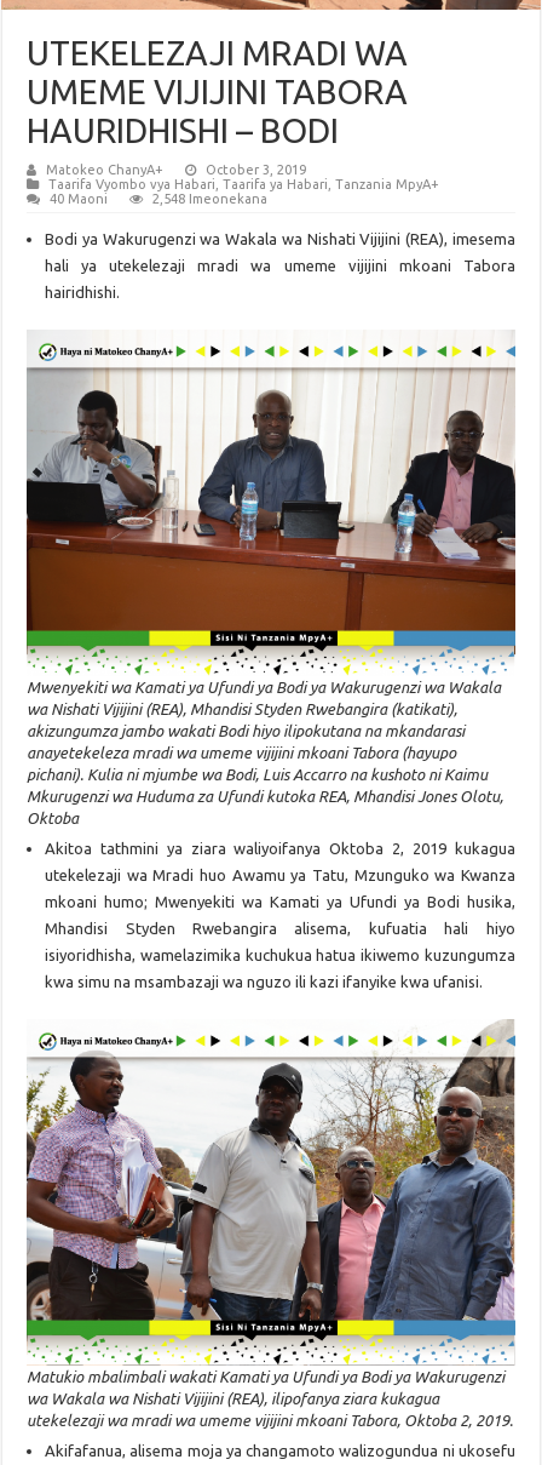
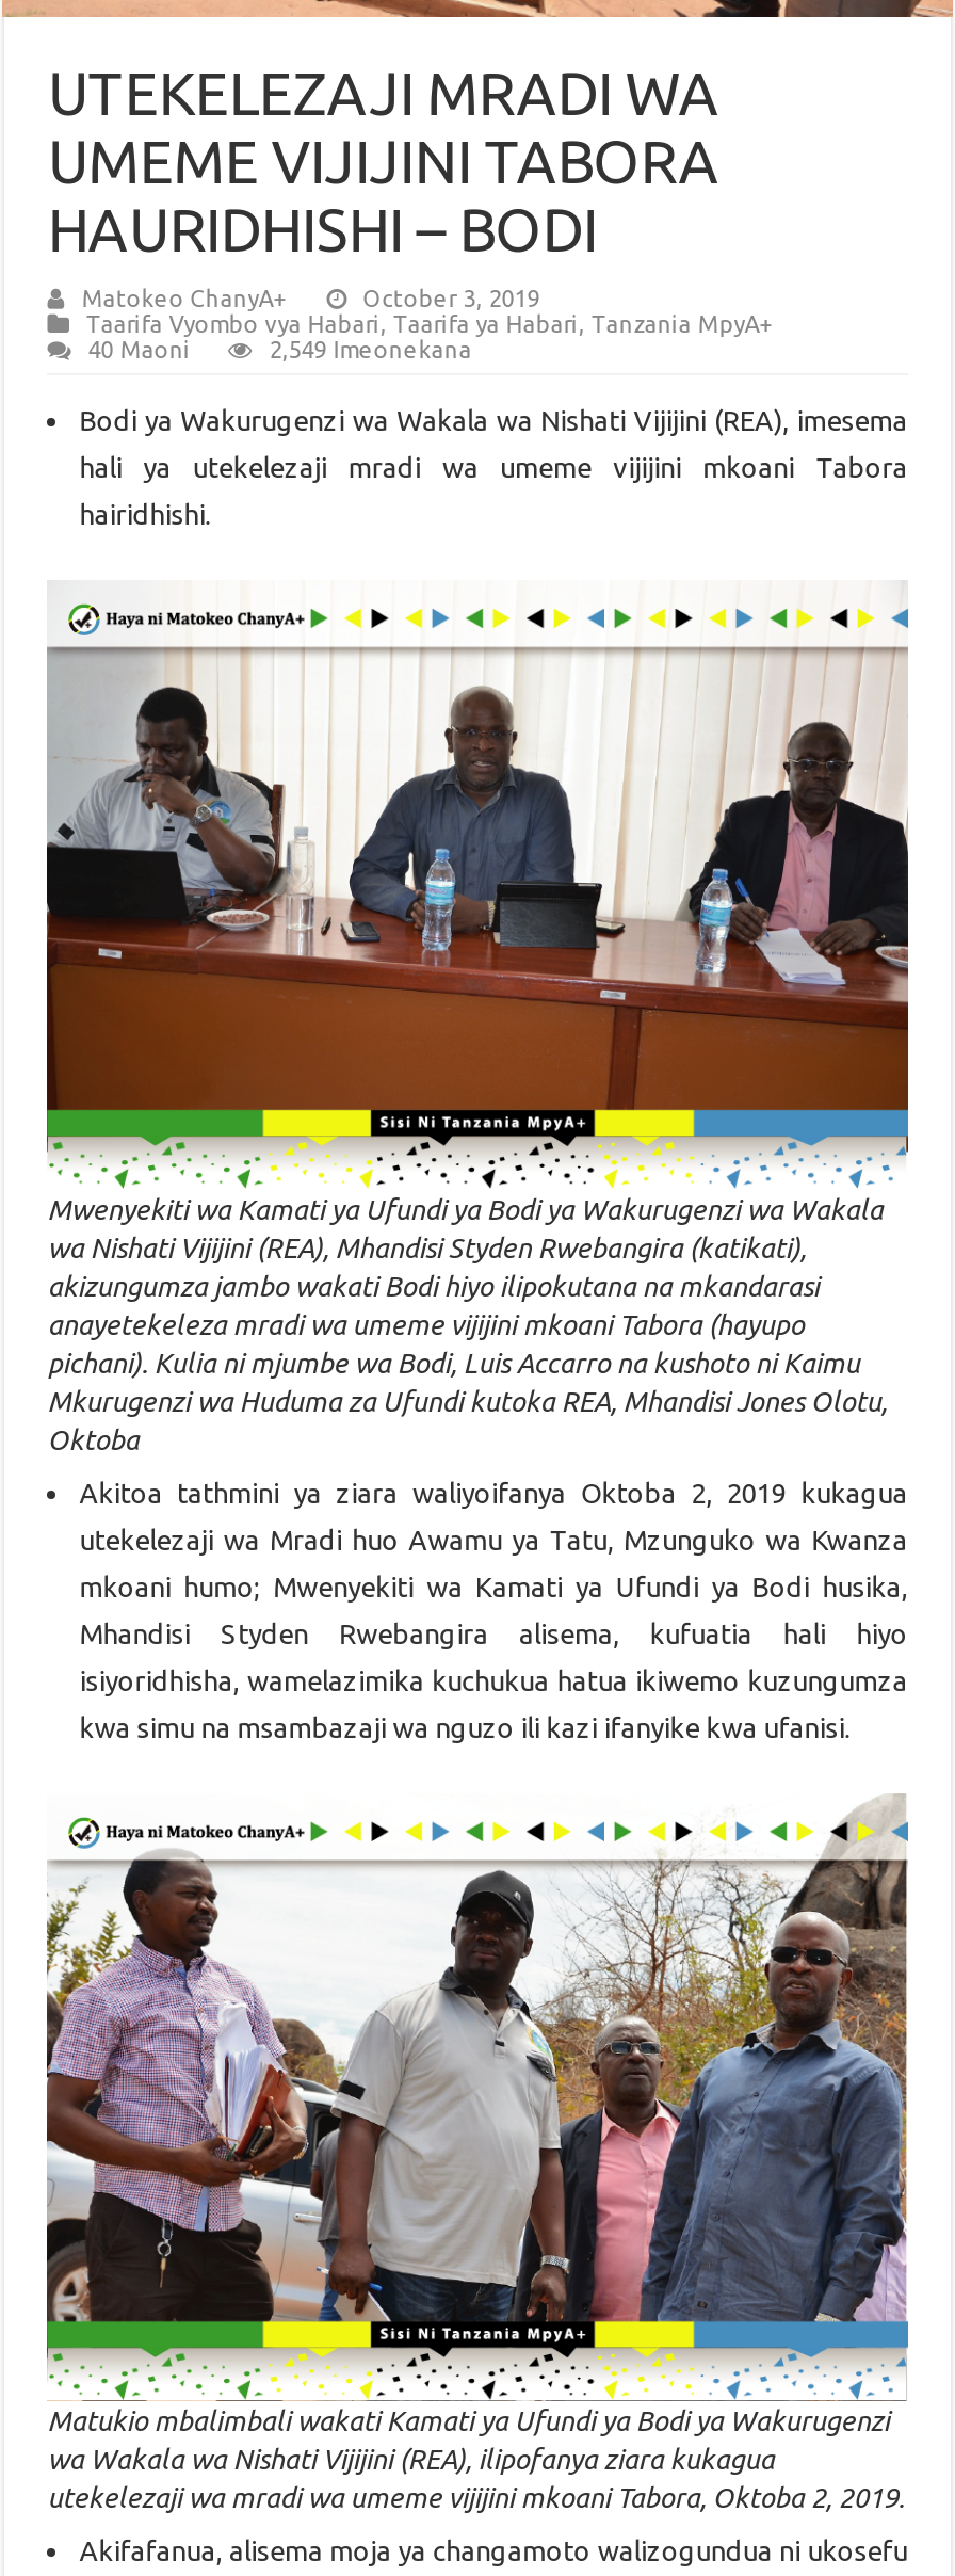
[153,191,268,206] 2,548 Imeonekana -> [269,337,472,363] 2,549 Imeonekana

